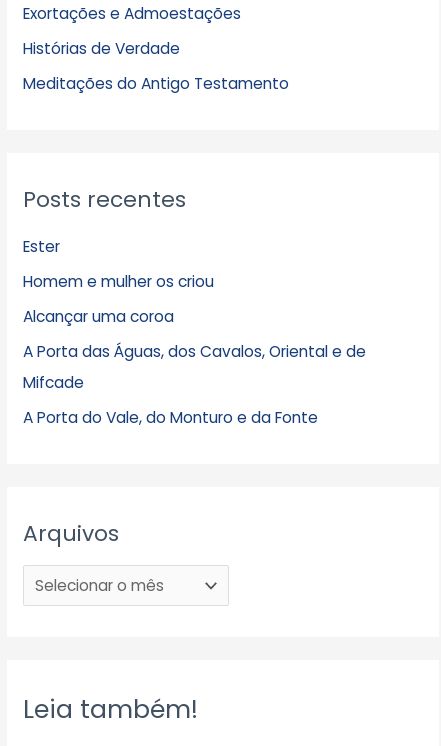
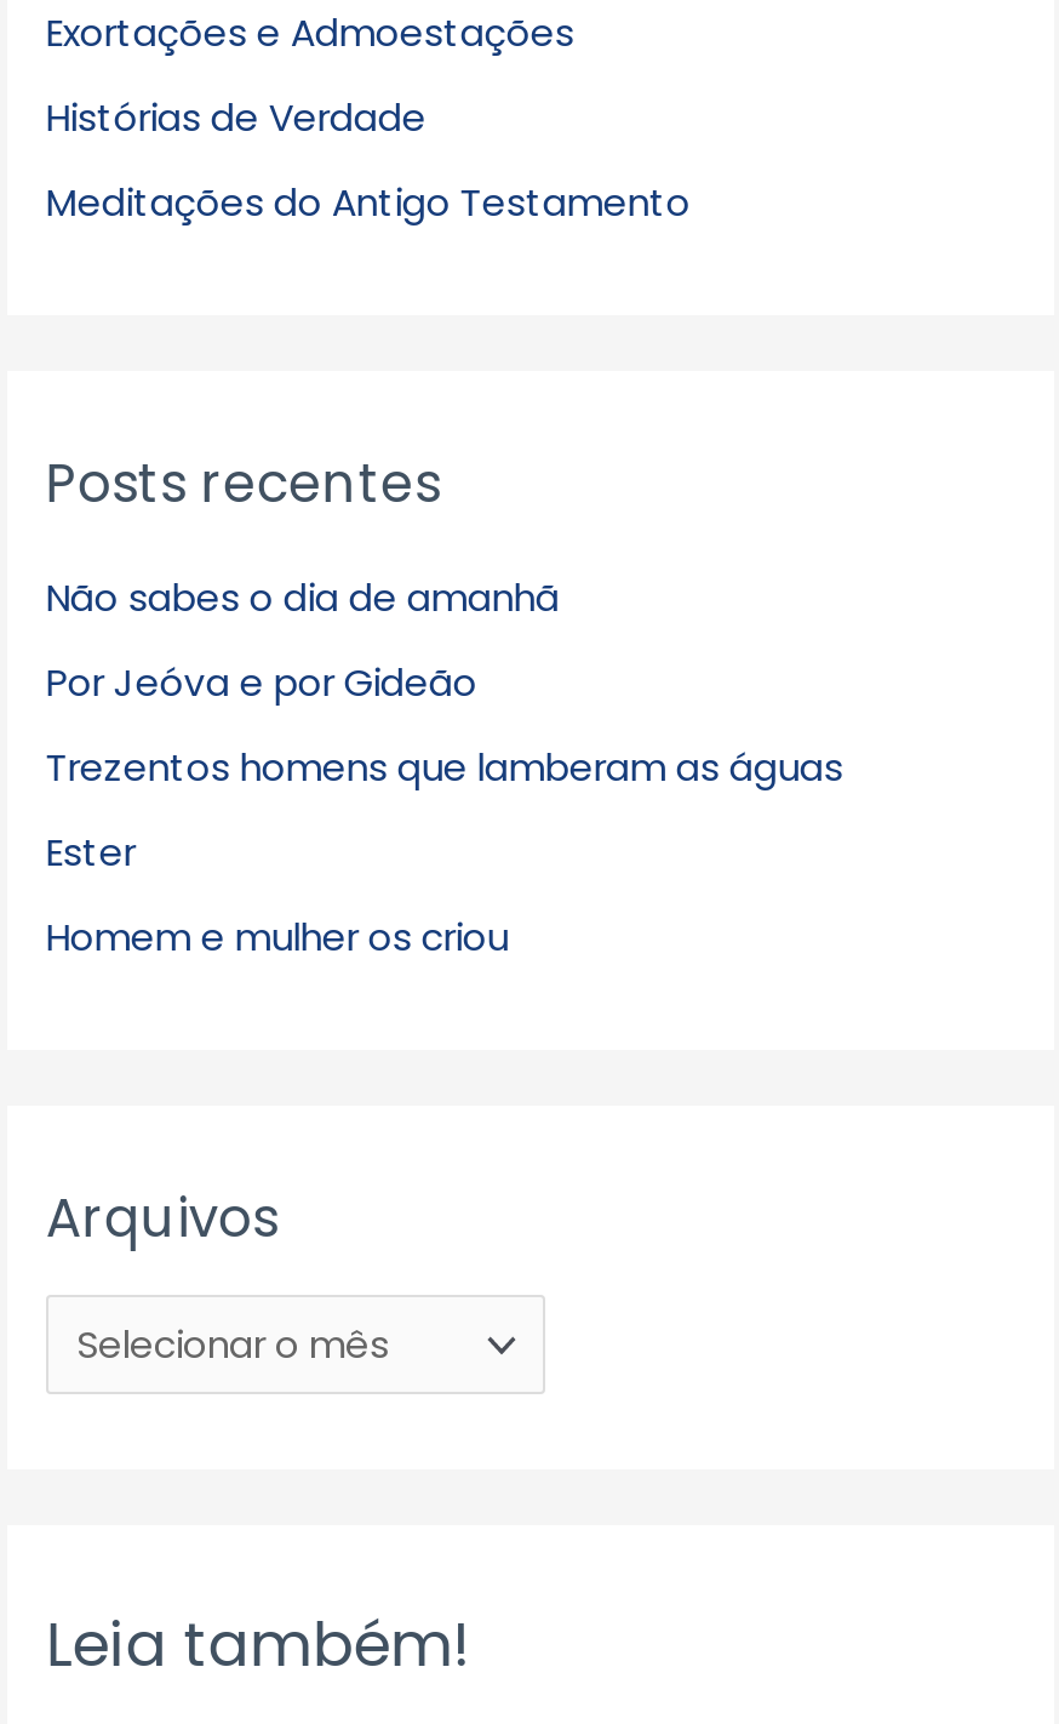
none -> [46,573,843,793] Não sabes o dia de amanhã | Por Jeóva e por Gideão | Trezentos homens que lamberam as águas
moved [23,236,214,292] -> [46,826,509,962]: Ester | Homem e mulher os criou
[23,306,366,428] Alcançar uma coroa | A Porta das Águas, dos Cavalos, Oriental e de | Mifcade | A Porta do Vale, do Monturo e da Fonte -> none

